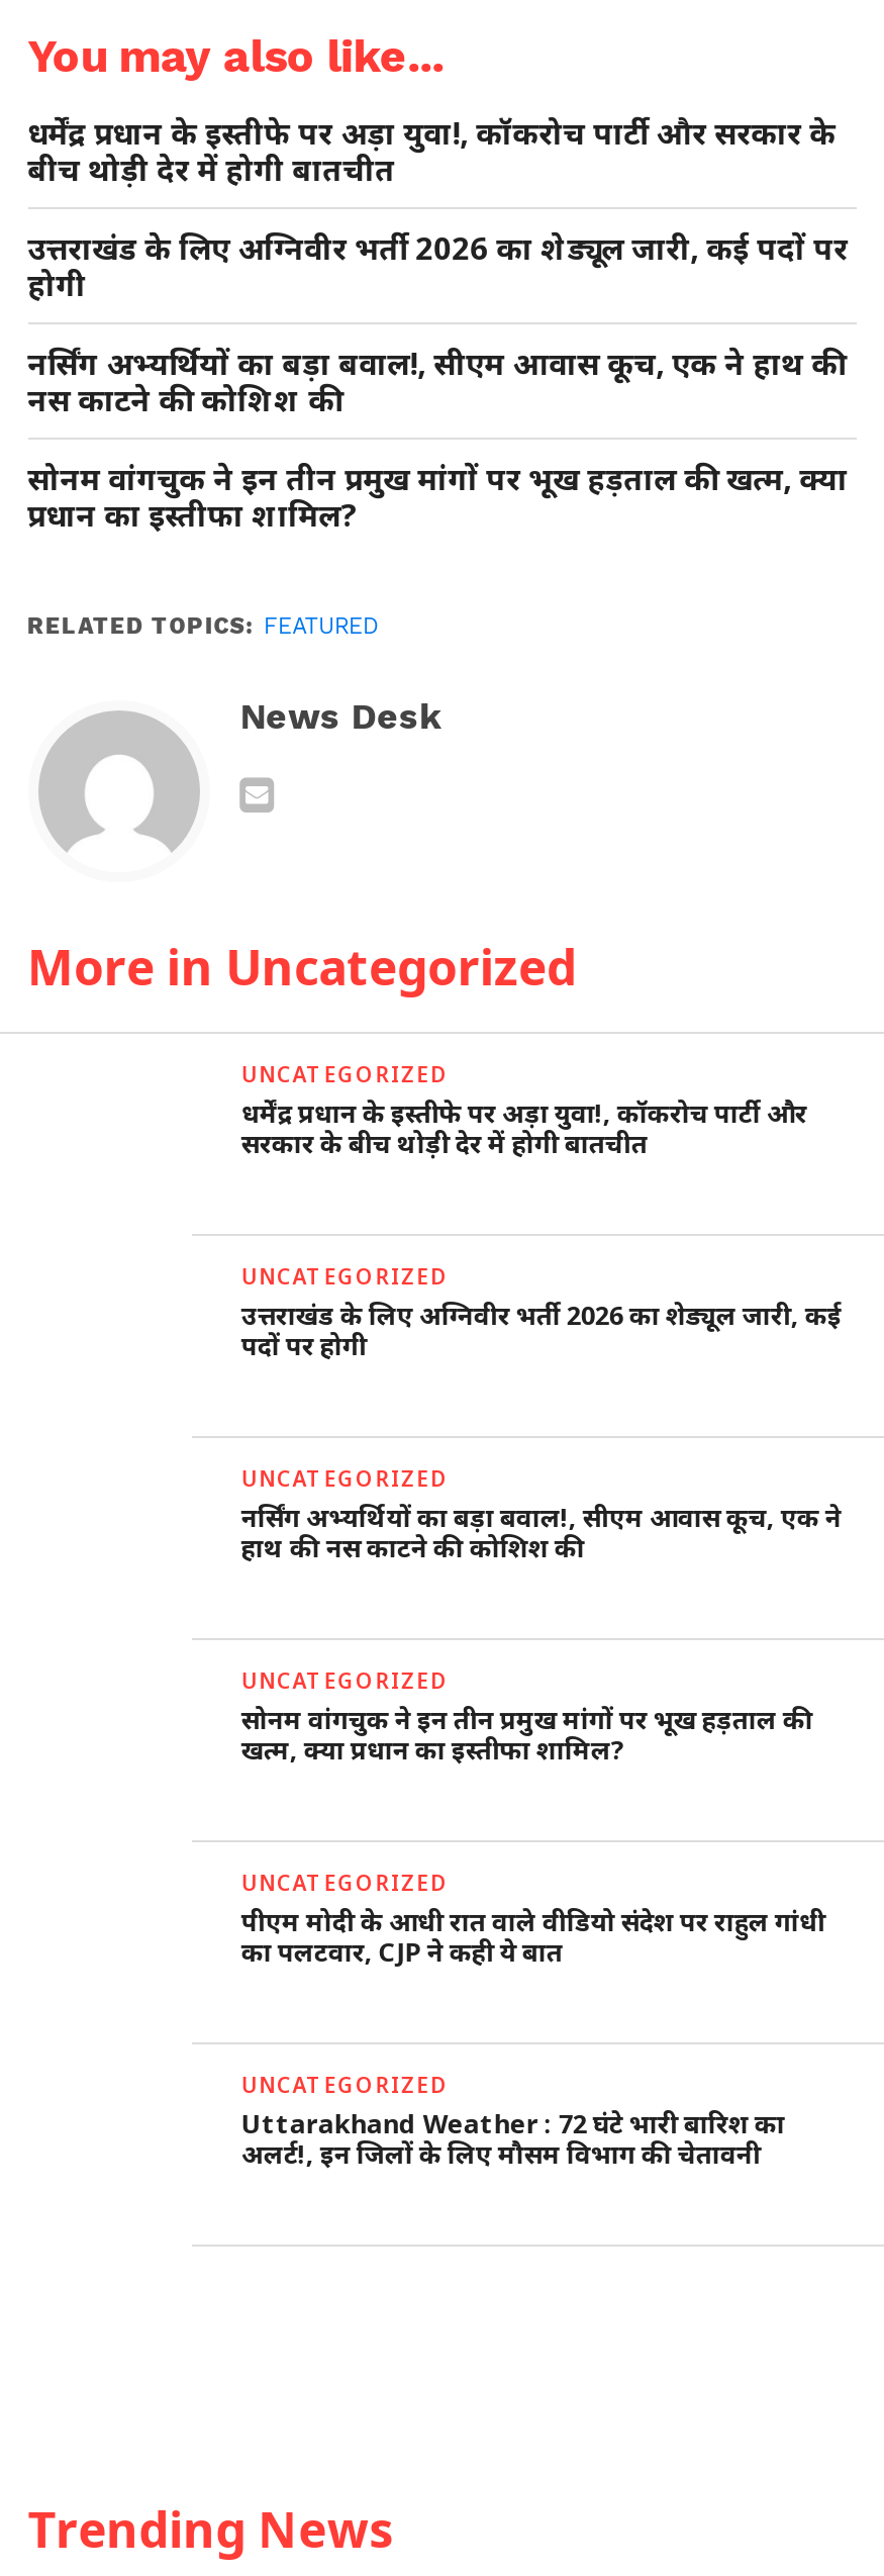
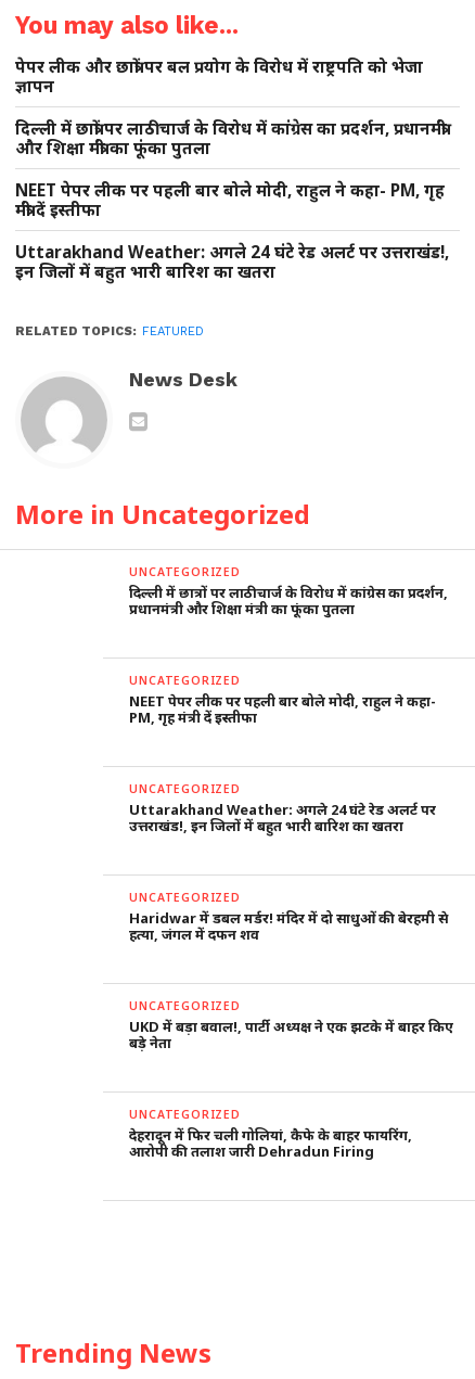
[28,112,836,189] धर्मेंद्र प्रधान के इस्तीफे पर अड़ा युवा!, कॉकरोच पार्टी और सरकार के | बीच थोड़ी देर में होगी बातचीत -> [15,55,423,97] पेपर लीक और छात्रों पर बल प्रयोग के विरोध में राष्ट्रपति को भेजा | ज्ञापन
[28,228,848,304] उत्तराखंड के लिए अग्निवीर भर्ती 2026 का शेड्यूल जारी, कई पदों पर | होगी -> [15,117,446,159] दिल्ली में छात्रों पर लाठीचार्ज के विरोध में कांग्रेस का प्रदर्शन, प्रधानमंत्री | और शिक्षा मंत्री का फूंका पुतला
[28,343,846,420] नर्सिंग अभ्यर्थियों का बड़ा बवाल!, सीएम आवास कूच, एक ने हाथ की | नस काटने की कोशिश की -> [15,179,444,220] NEET पेपर लीक पर पहली बार बोले मोदी, राहुल ने कहा- PM, गृह | मंत्री दें इस्तीफा
[28,458,848,535] सोनम वांगचुक ने इन तीन प्रमुख मांगों पर भूख हड़ताल की खत्म, क्या | प्रधान का इस्तीफा शामिल? -> [15,241,449,282] Uttarakhand Weather: अगले 24 घंटे रेड अलर्ट पर उत्तराखंड!, | इन जिलों में बहुत भारी बारिश का खतरा
[241,1095,807,1161] धर्मेंद्र प्रधान के इस्तीफे पर अड़ा युवा!, कॉकरोच पार्टी और | सरकार के बीच थोड़ी देर में होगी बातचीत -> [129,583,448,619] दिल्ली में छात्रों पर लाठीचार्ज के विरोध में कांग्रेस का प्रदर्शन, | प्रधानमंत्री और शिक्षा मंत्री का फूंका पुतला
[241,1297,841,1363] उत्तराखंड के लिए अग्निवीर भर्ती 2026 का शेड्यूल जारी, कई | पदों पर होगी -> [129,691,436,727] NEET पेपर लीक पर पहली बार बोले मोदी, राहुल ने कहा- | PM, गृह मंत्री दें इस्तीफा
[241,1499,841,1566] नर्सिंग अभ्यर्थियों का बड़ा बवाल!, सीएम आवास कूच, एक ने | हाथ की नस काटने की कोशिश की -> [129,800,436,836] Uttarakhand Weather: अगले 24 घंटे रेड अलर्ट पर | उत्तराखंड!, इन जिलों में बहुत भारी बारिश का खतरा
[241,1701,813,1768] सोनम वांगचुक ने इन तीन प्रमुख मांगों पर भूख हड़ताल की | खत्म, क्या प्रधान का इस्तीफा शामिल? -> [129,908,448,944] Haridwar में डबल मर्डर! मंदिर में दो साधुओं की बेरहमी से | हत्या, जंगल में दफन शव
[241,1903,825,1970] पीएम मोदी के आधी रात वाले वीडियो संदेश पर राहुल गांधी | का पलटवार, CJP ने कही ये बात -> [129,1017,454,1053] UKD में बड़ा बवाल!, पार्टी अध्यक्ष ने एक झटके में बाहर किए | बड़े नेता
[241,2105,785,2172] Uttarakhand Weather : 72 घंटे भारी बारिश का | अलर्ट!, इन जिलों के लिए मौसम विभाग की चेतावनी -> [129,1125,413,1161] देहरादून में फिर चली गोलियां, कैफे के बाहर फायरिंग, | आरोपी की तलाश जारी Dehradun Firing

